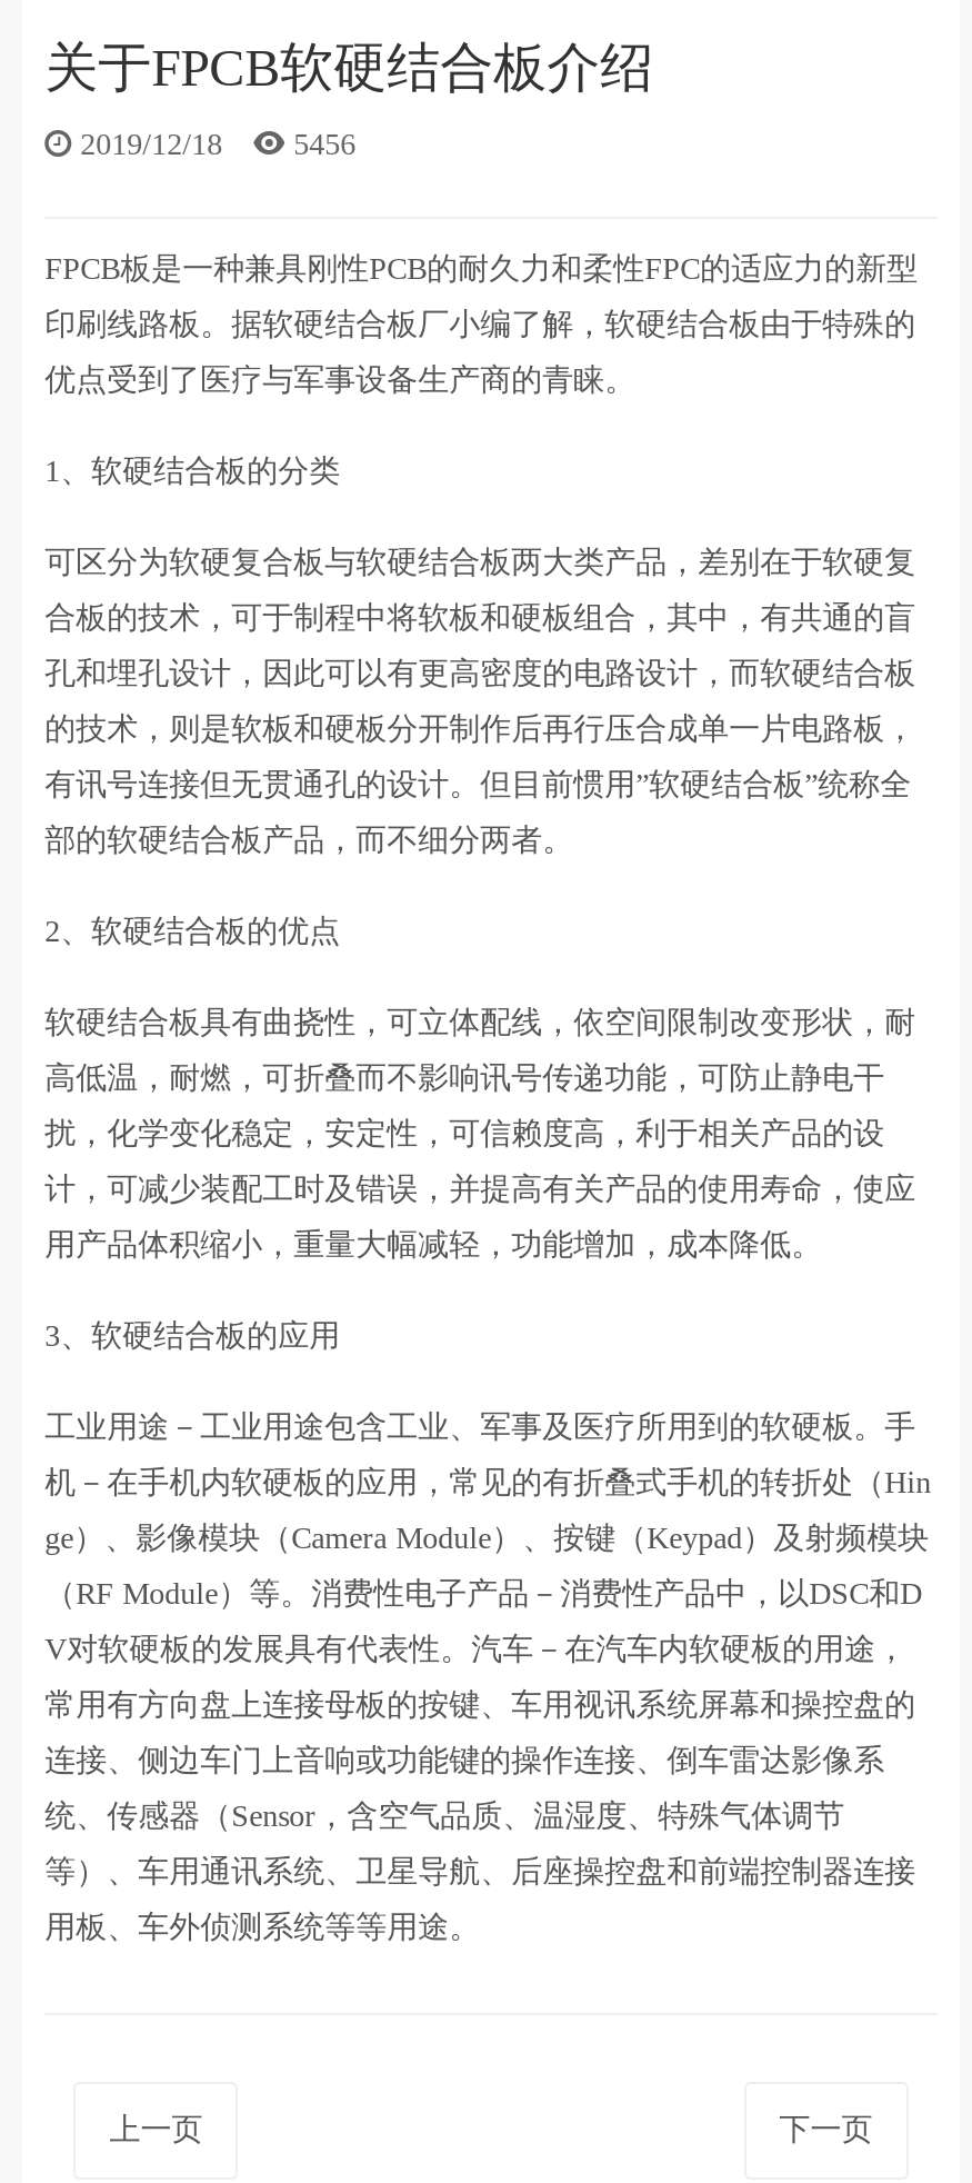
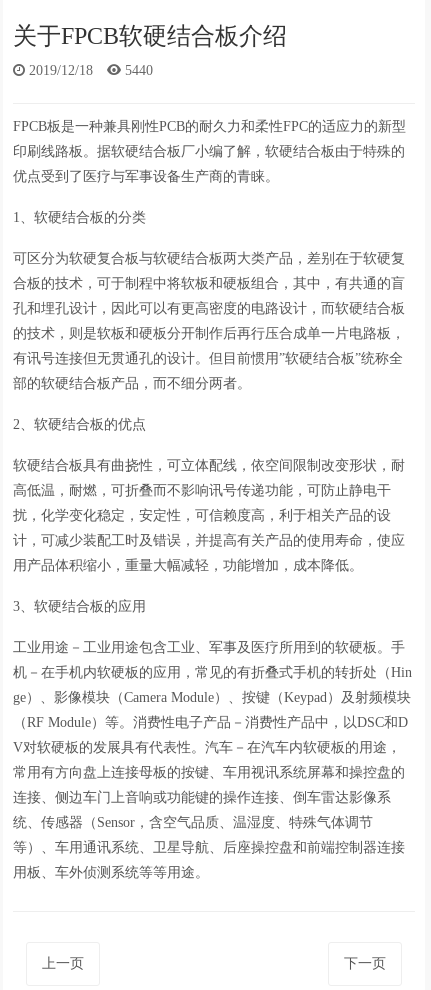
[71,128,356,161] 2019/12/18 5456 -> [25,63,153,78] 2019/12/18 5440

